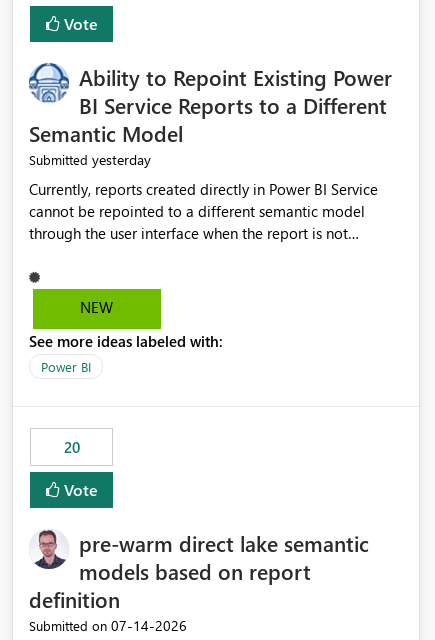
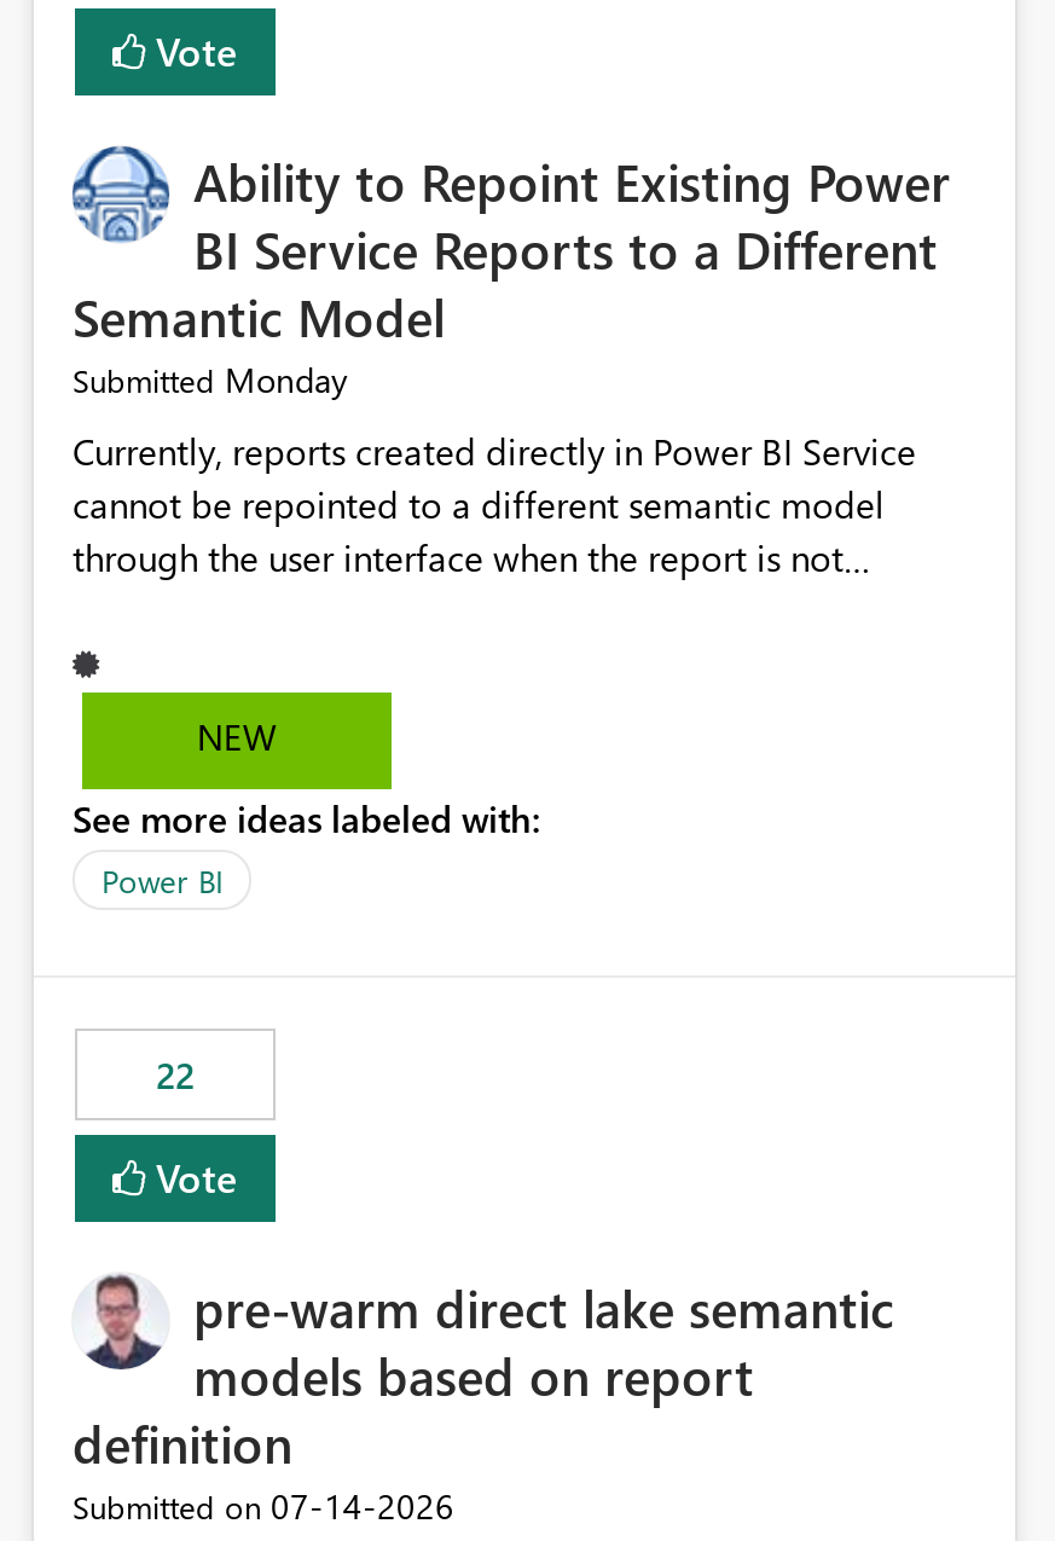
[29,150,151,169] Submitted yesterday -> [73,358,348,403] Submitted Monday
[63,437,79,457] 20 -> [156,1051,195,1100] 22

